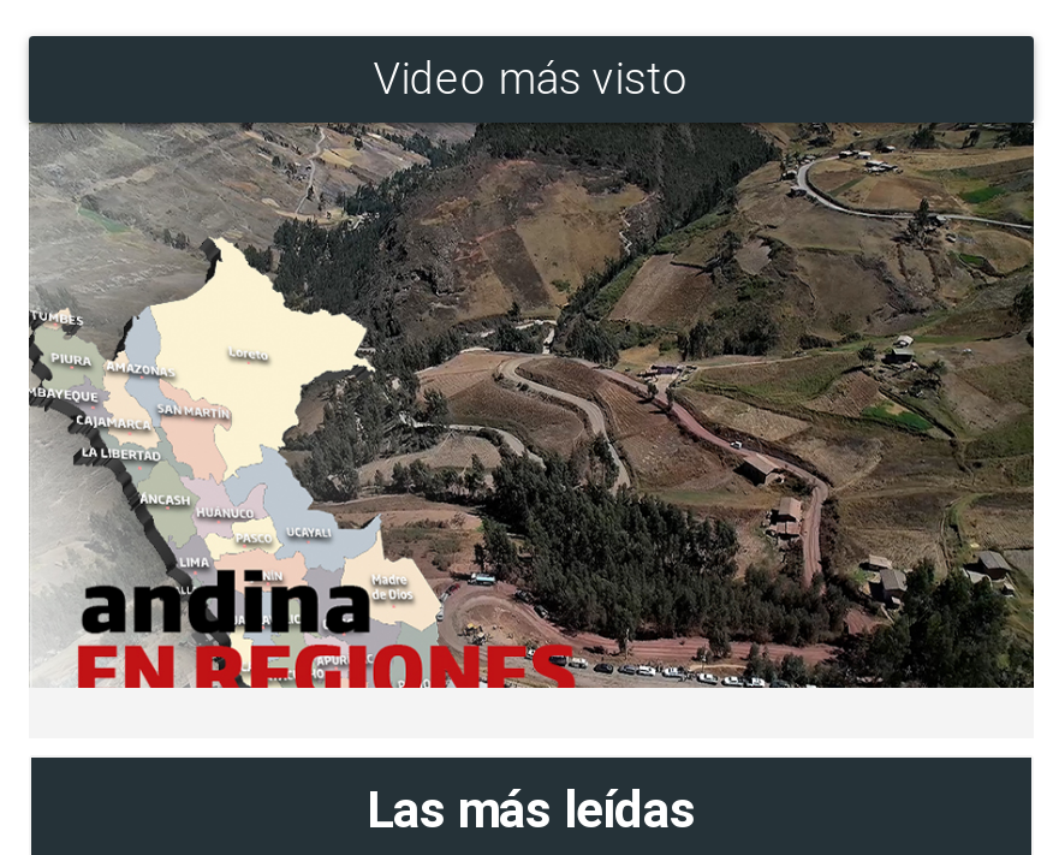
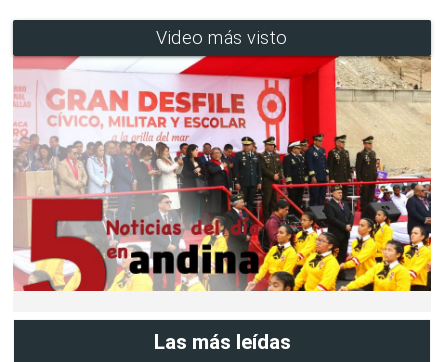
[26,123,1036,690] [image] -> [13,55,432,292] [image]

